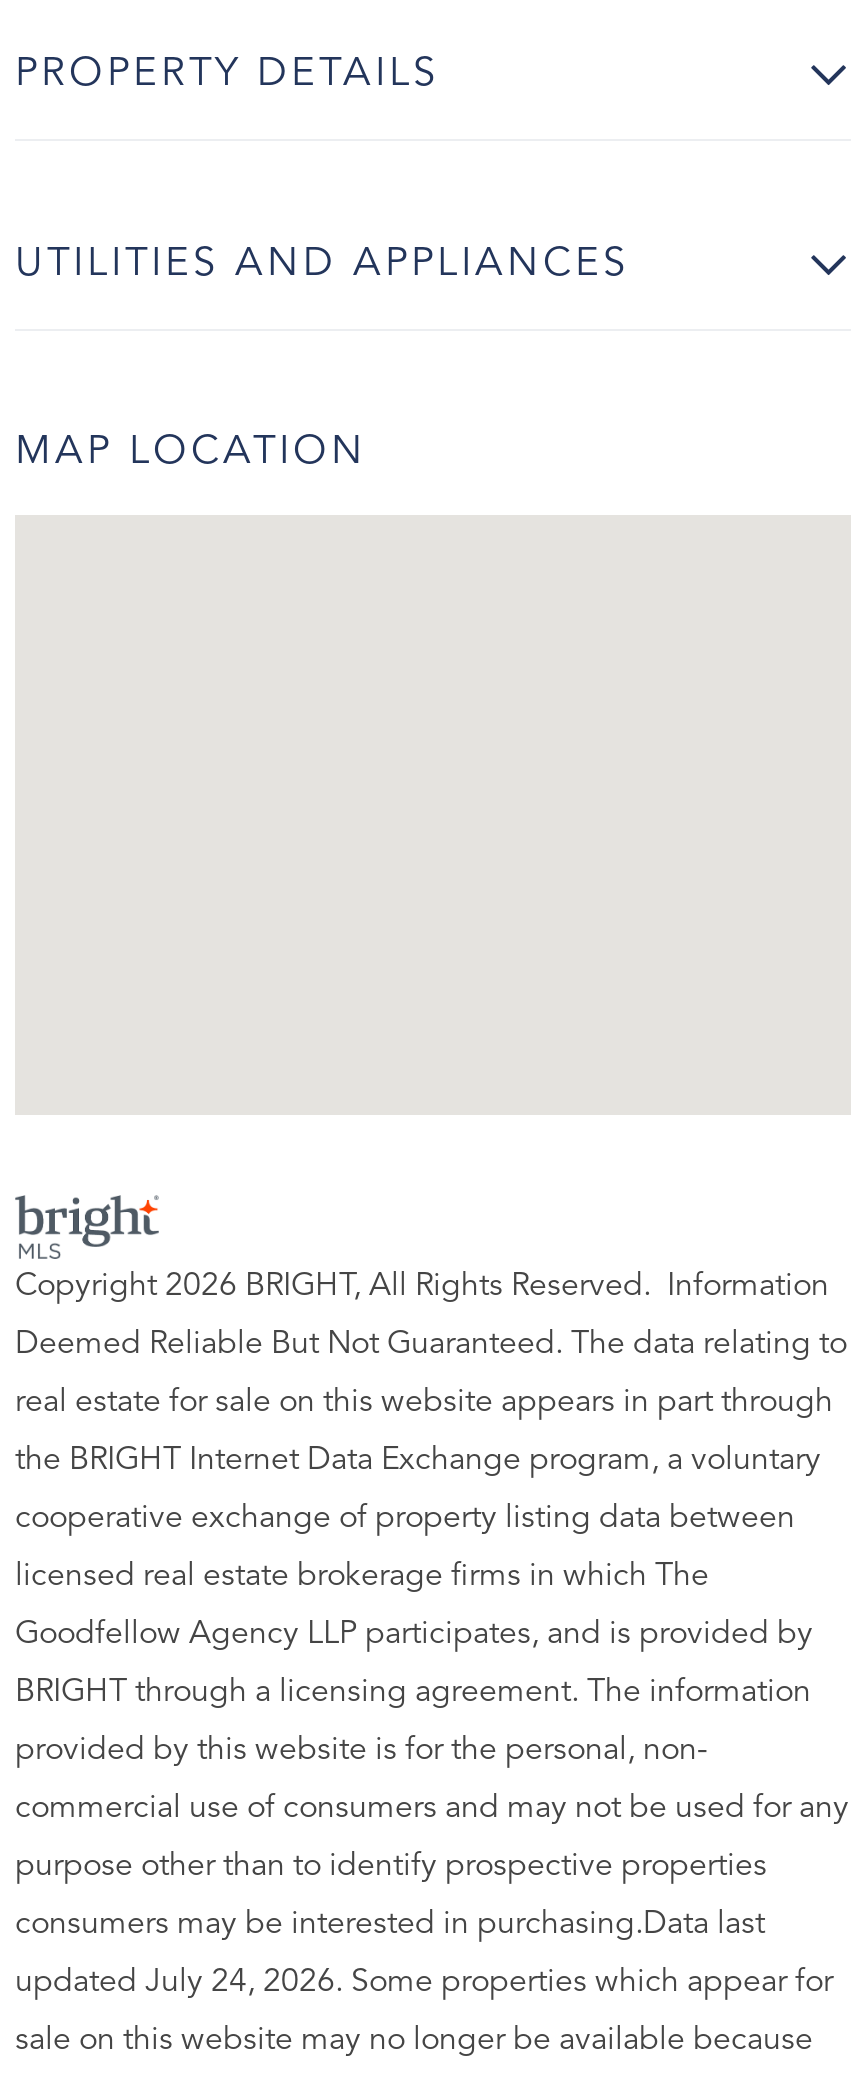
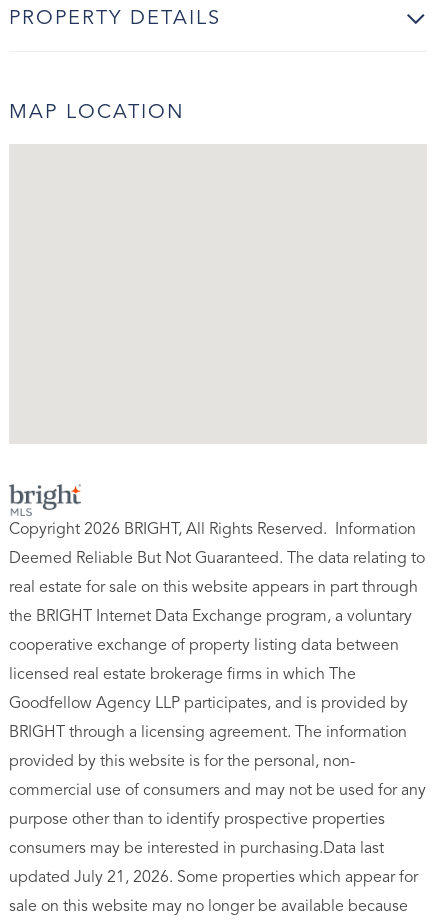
[15,244,629,284] UTILITIES AND APPLIANCES -> none
[15,1966,833,1998] updated July 24, 2026. Some properties which appear for -> [9,870,418,886] updated July 21, 2026. Some properties which appear for

